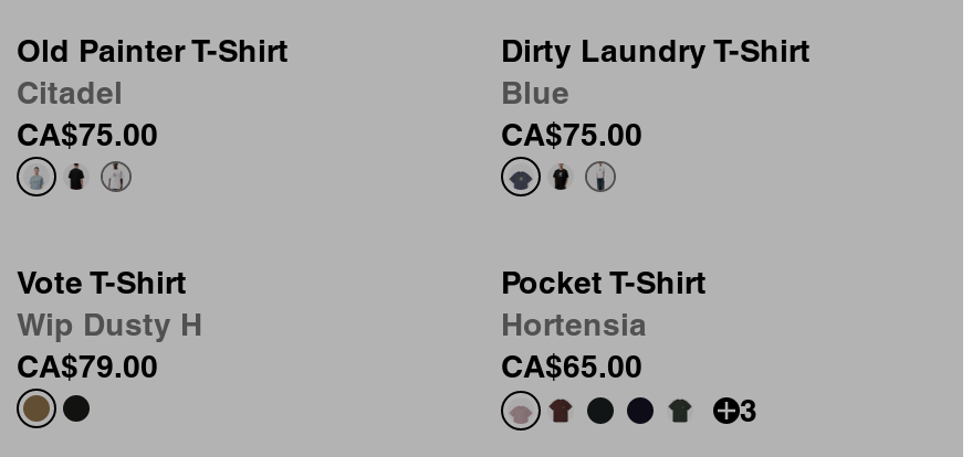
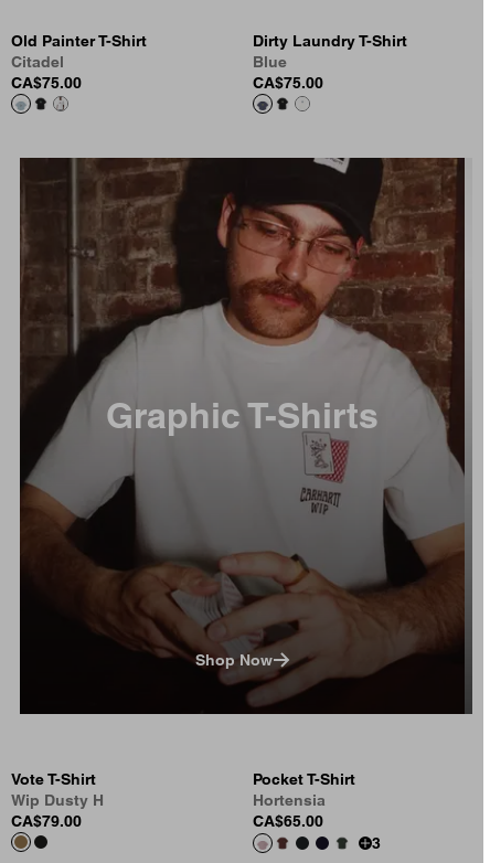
none -> [19,157,473,715] [image] | Graphic T-Shirts
none -> [195,651,272,669] Shop Now

